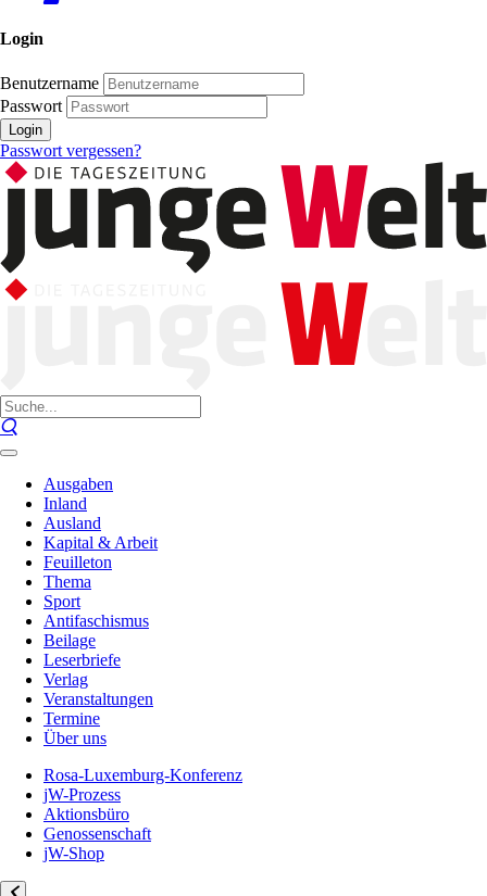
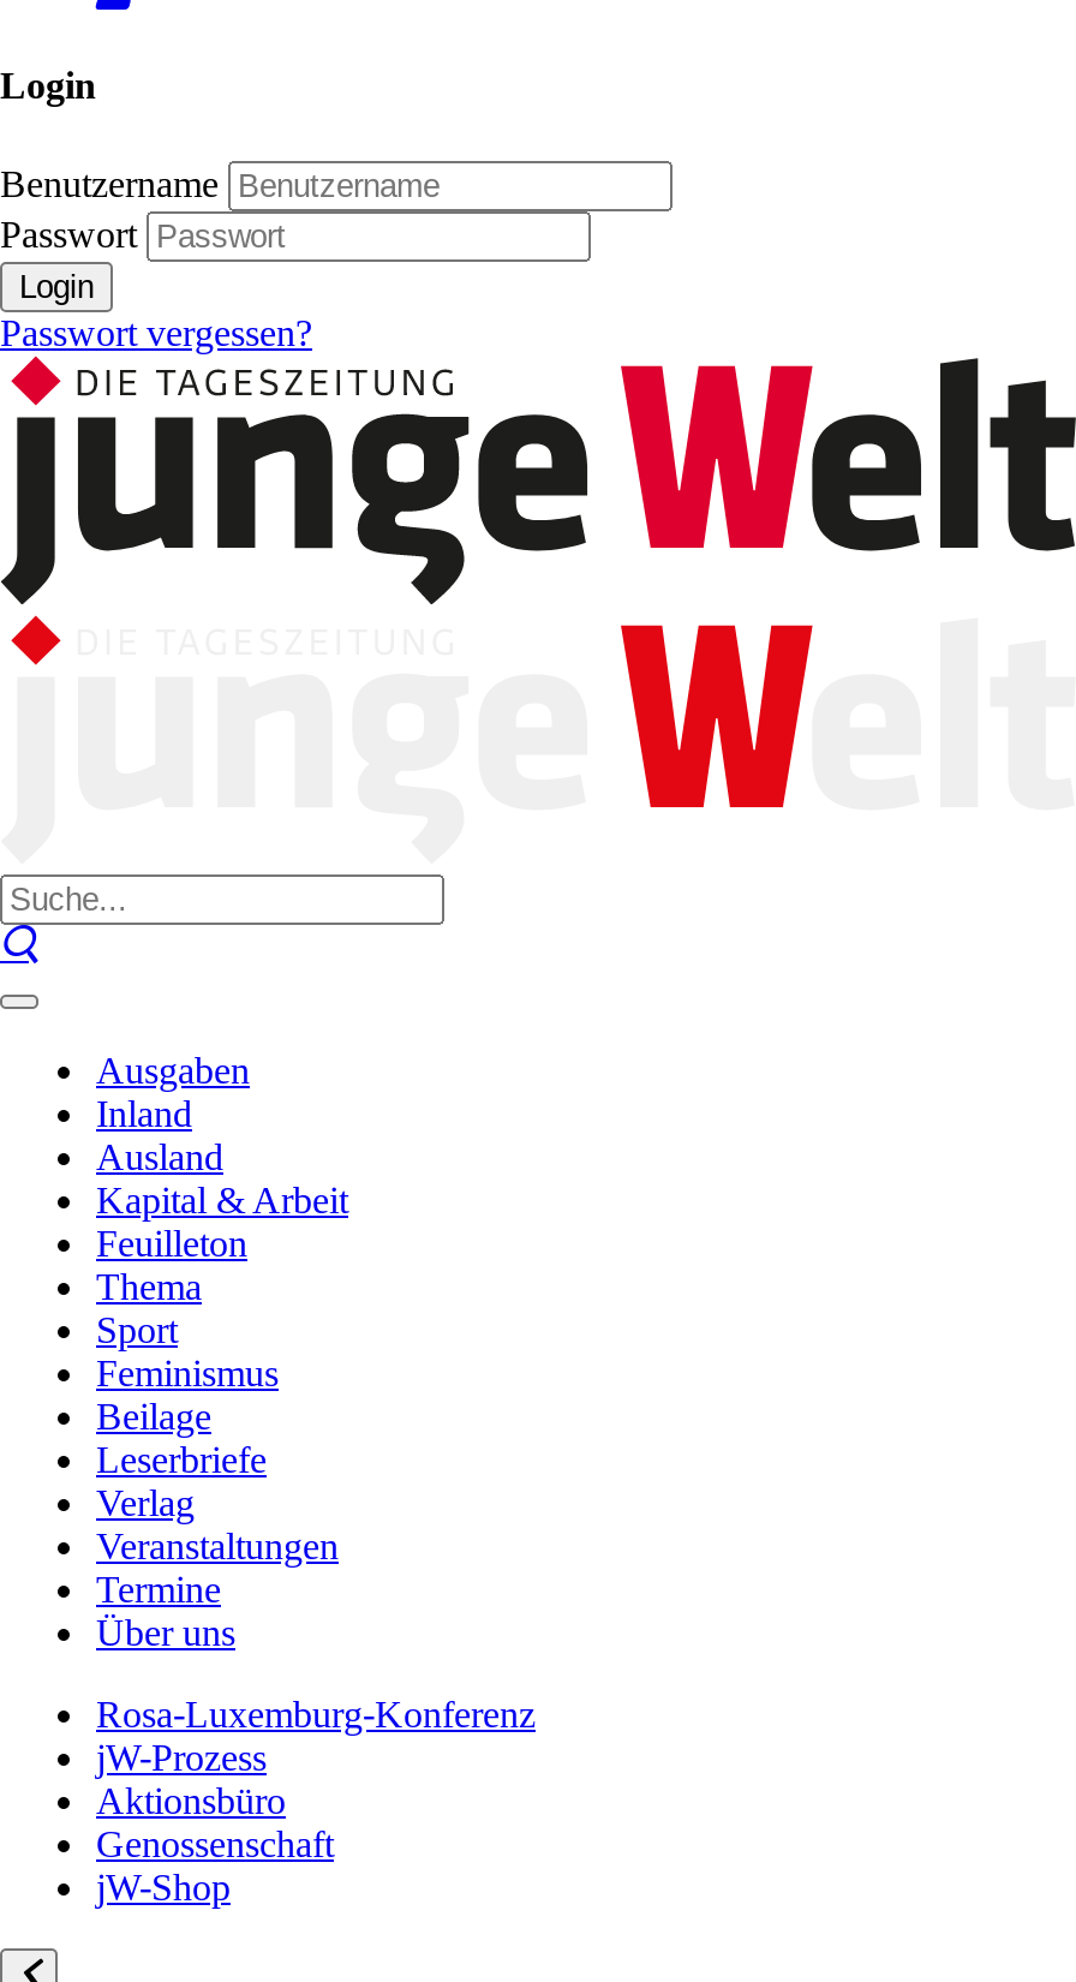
[43,611,149,630] Antifaschismus -> [96,1353,279,1393] Feminismus

